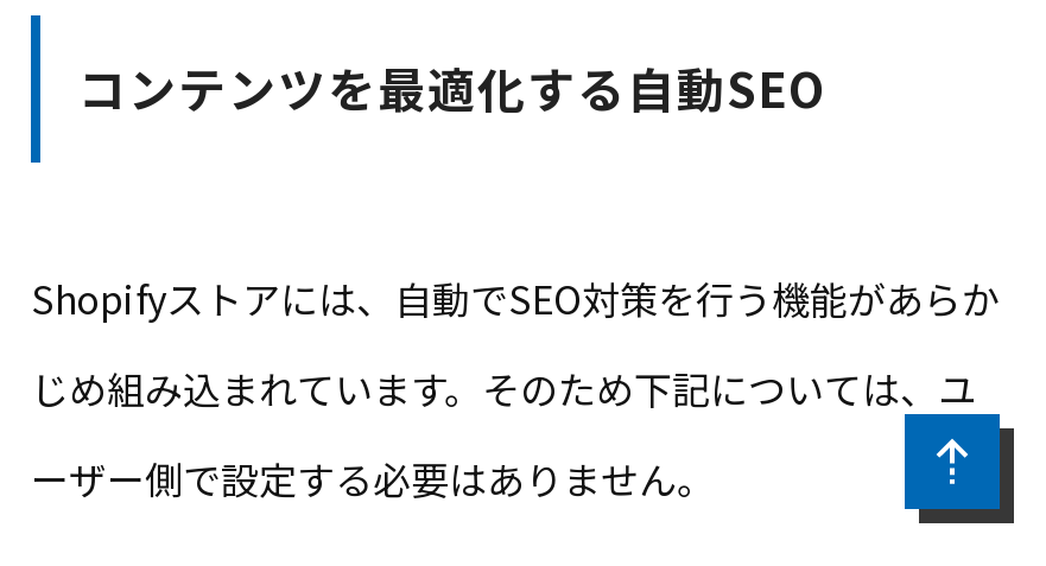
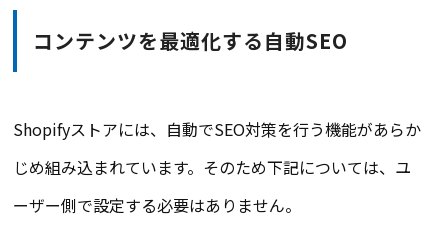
[902,412,1016,526] [image] -> none

